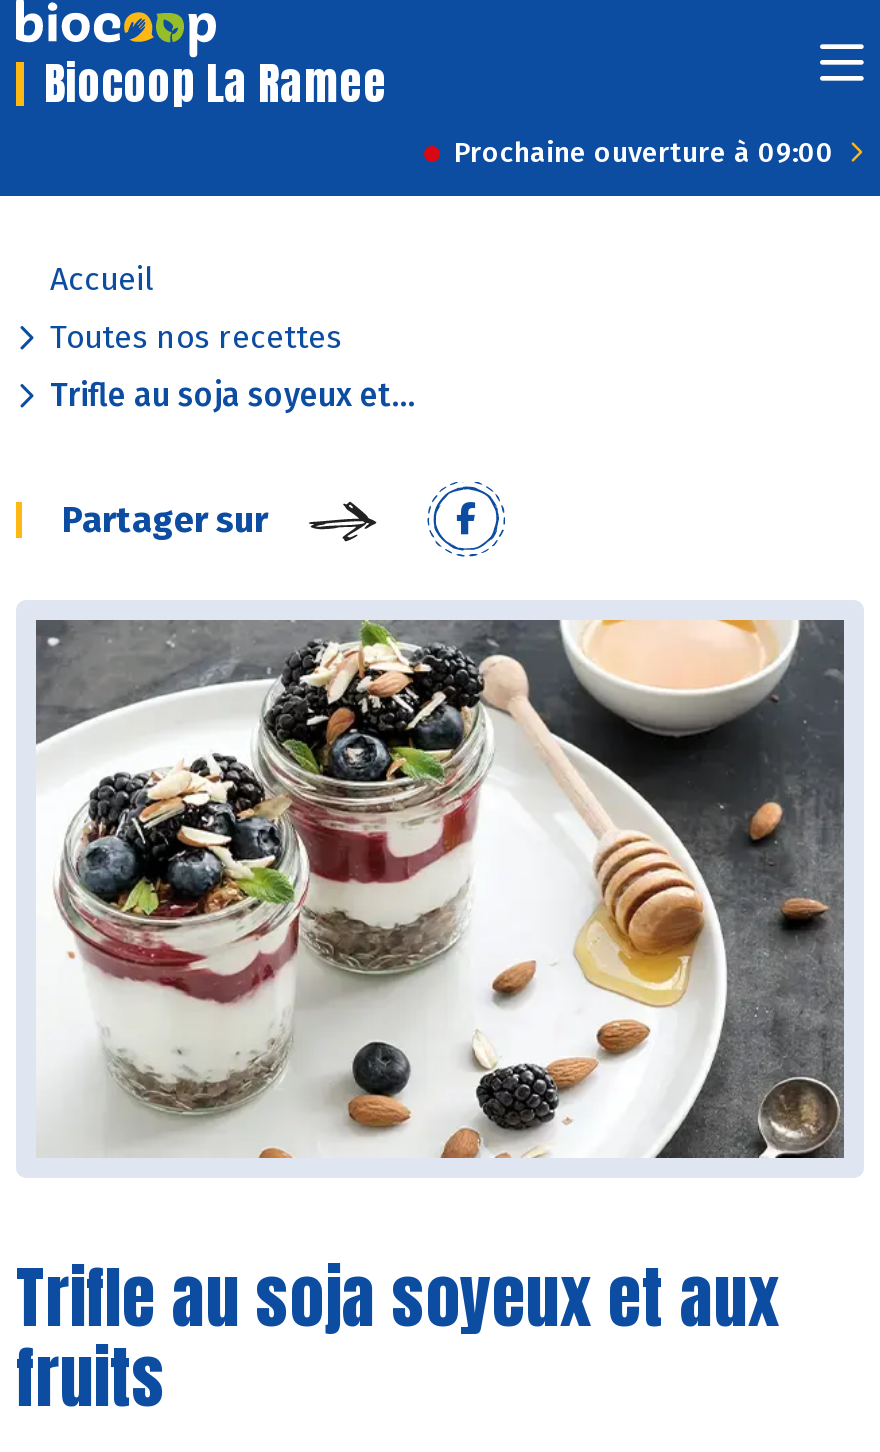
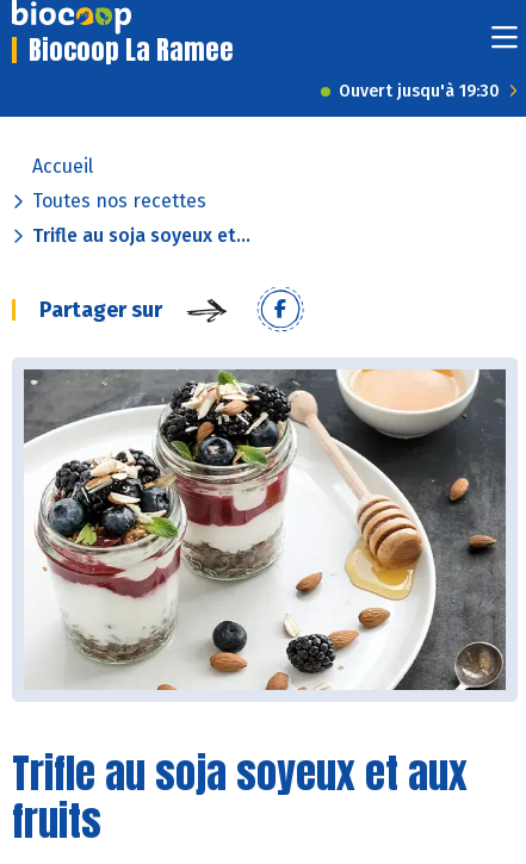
[454,136,834,170] Prochaine ouverture à 09:00 -> [339,81,500,101] Ouvert jusqu'à 19:30

